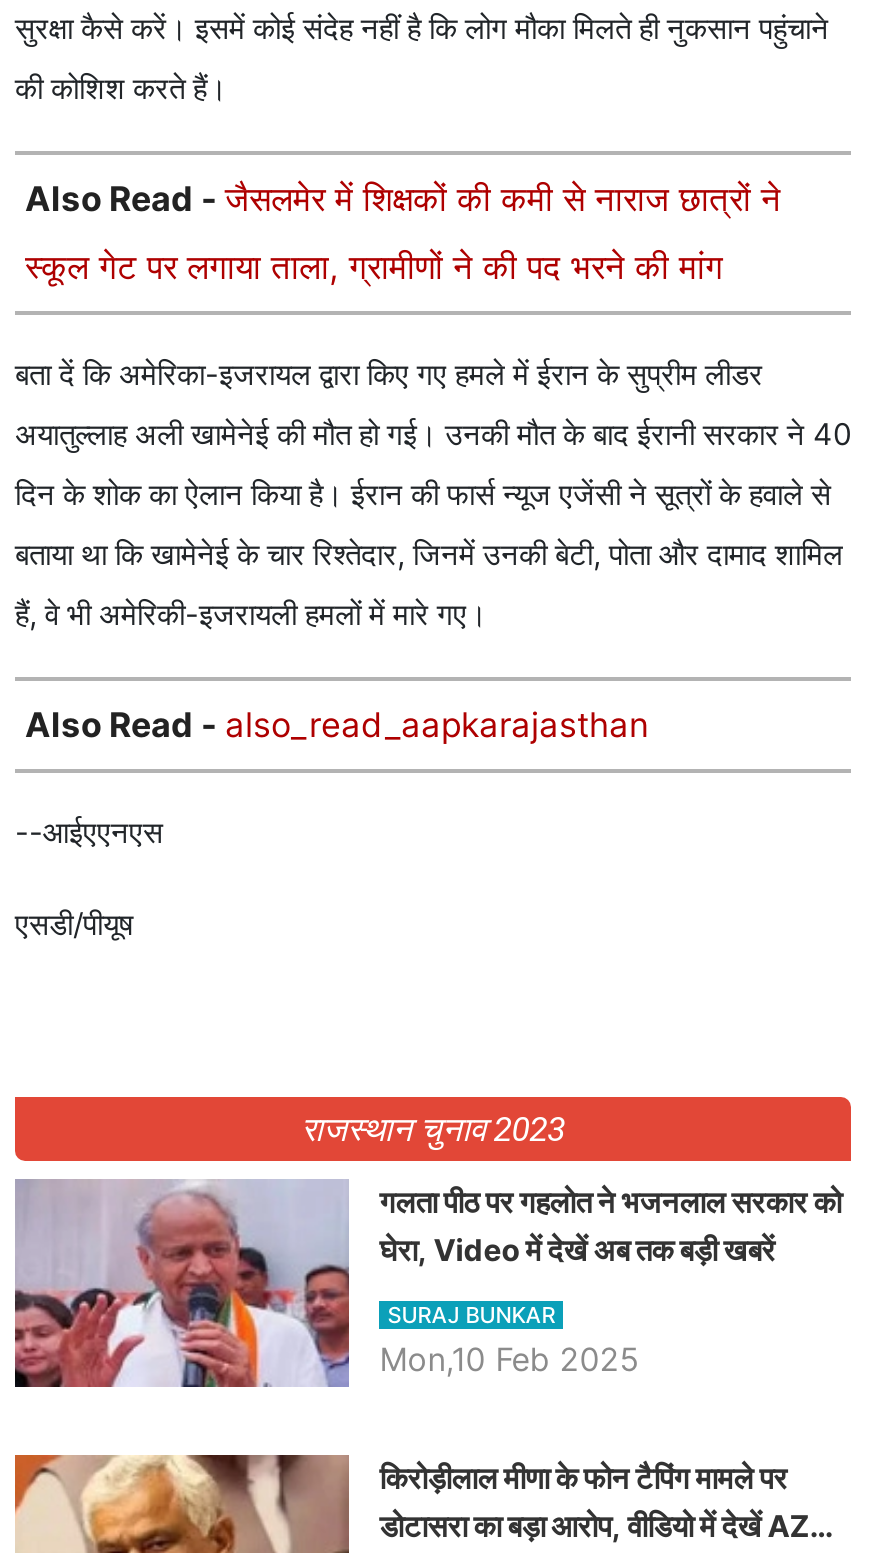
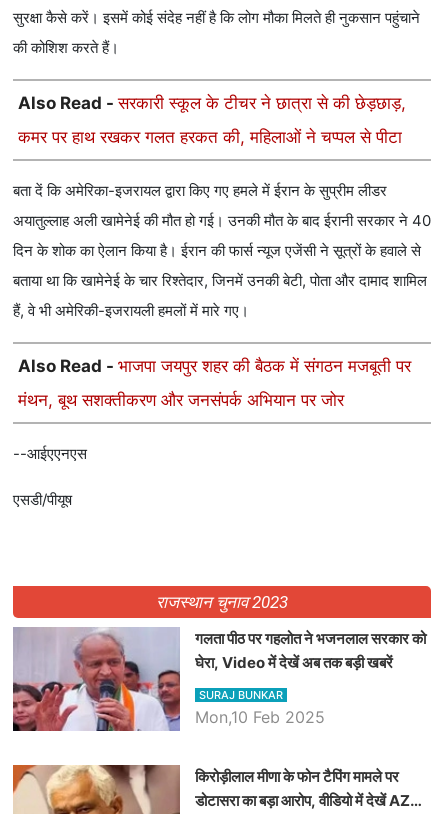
[25,179,781,219] Also Read - जैसलमेर में शिक्षकों की कमी से नाराज छात्रों ने -> [18,93,406,113] Also Read - सरकारी स्कूल के टीचर ने छात्रा से की छेड़छाड़,
[25,247,723,287] स्कूल गेट पर लगाया ताला, ग्रामीणों ने की पद भरने की मांग -> [18,127,402,147] कमर पर हाथ रखकर गलत हरकत की, महिलाओं ने चप्पल से पीटा
[25,705,649,745] Also Read - also_read_aapkarajasthan -> [18,356,411,410] Also Read - भाजपा जयपुर शहर की बैठक में संगठन मजबूती पर | मंथन, बूथ सशक्तीकरण और जनसंपर्क अभियान पर जोर

